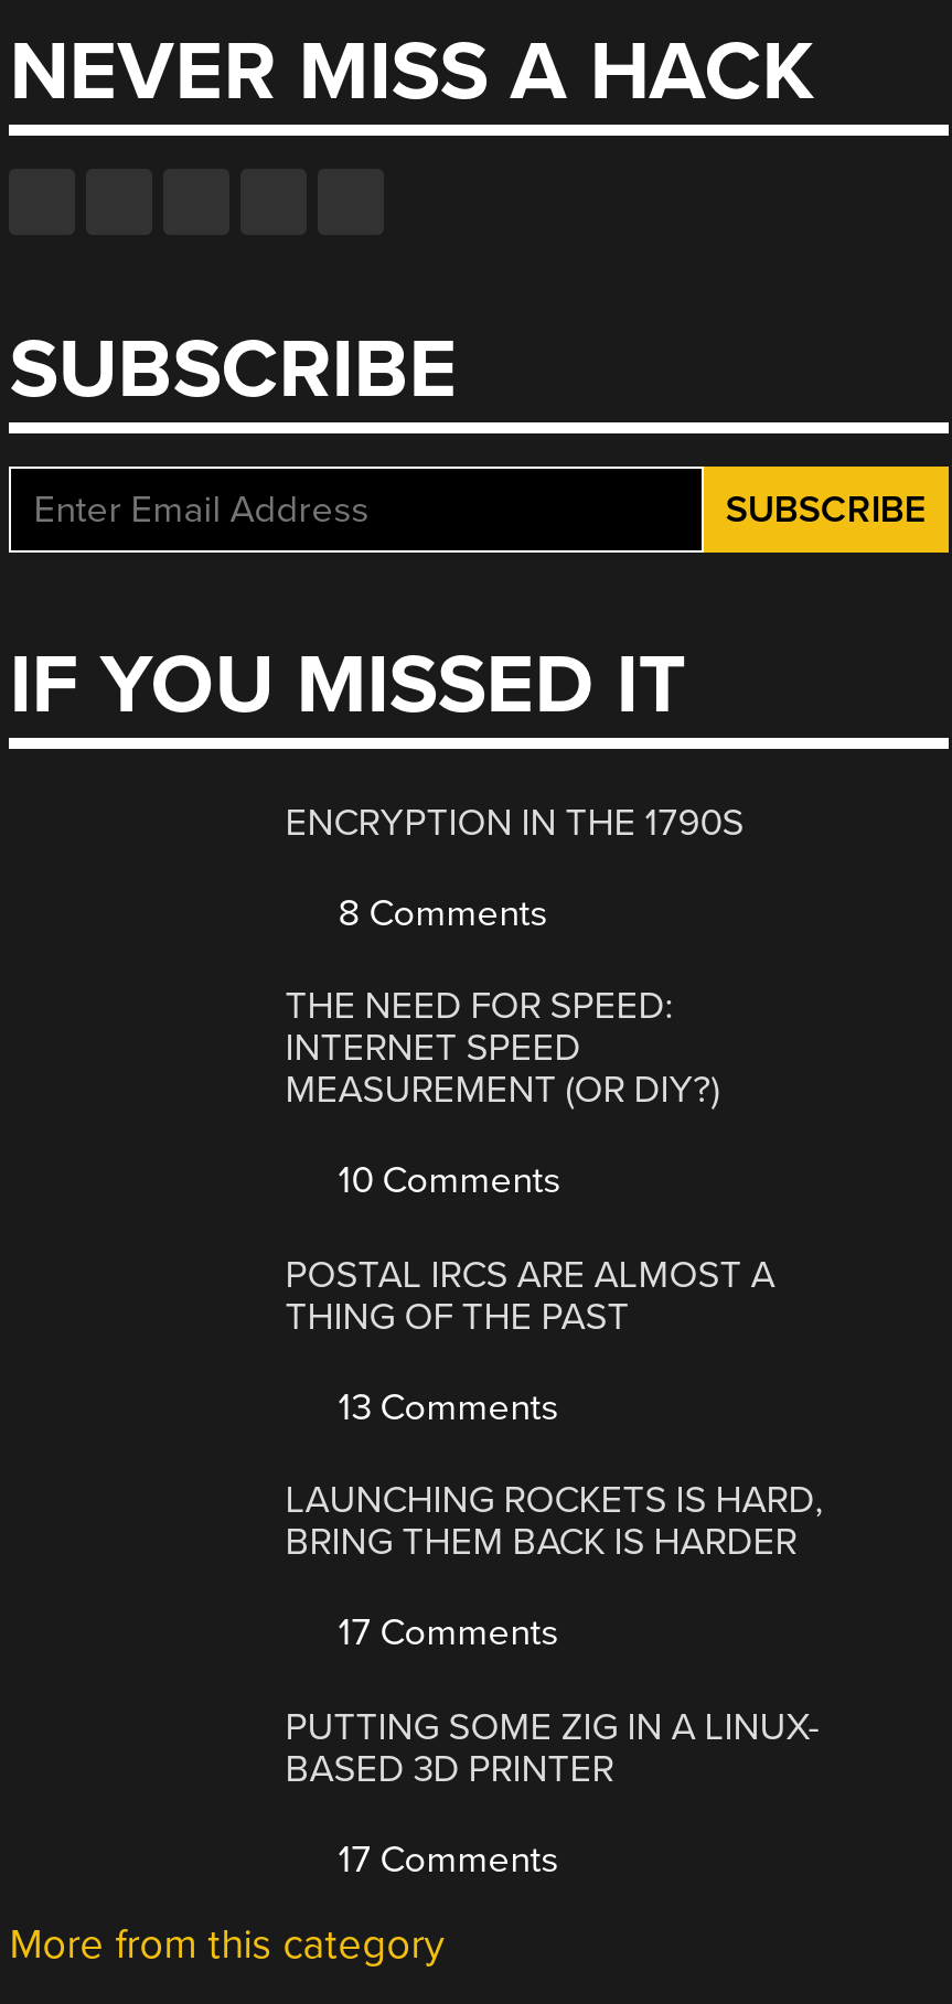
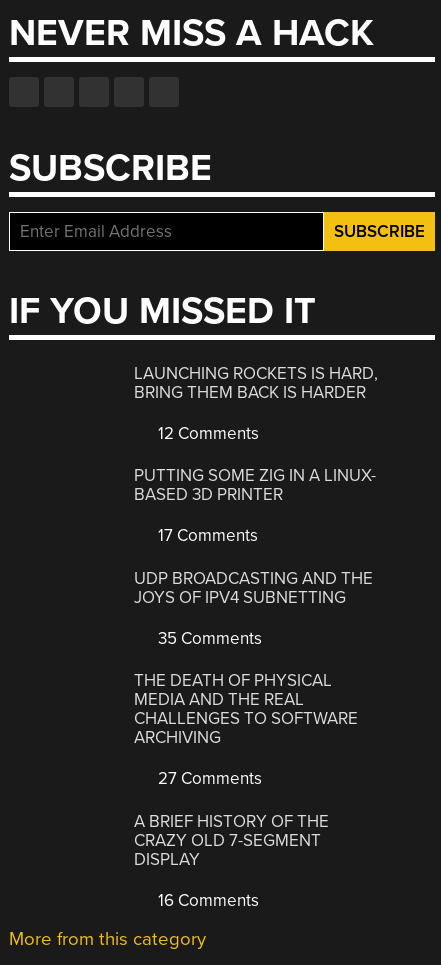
[285,799,775,1430] ENCRYPTION IN THE 1790S | 8 Comments | THE NEED FOR SPEED: | INTERNET SPEED | MEASUREMENT (OR DIY?) | 10 Comments | POSTAL IRCS ARE ALMOST A | THING OF THE PAST | 13 Comments -> none
moved [285,1478,823,1566] -> [134,363,378,403]: LAUNCHING ROCKETS IS HARD, | BRING THEM BACK IS HARDER
[329,1610,559,1656] 17 Comments -> [154,423,259,444] 12 Comments
moved [285,1704,819,1882] -> [134,465,376,546]: PUTTING SOME ZIG IN A LINUX- | BASED 3D PRINTER | 17 Comments
none -> [134,568,373,911] UDP BROADCASTING AND THE | JOYS OF IPV4 SUBNETTING | 35 Comments | THE DEATH OF PHYSICAL | MEDIA AND THE REAL | CHALLENGES TO SOFTWARE | ARCHIVING | 27 Comments | A BRIEF HISTORY OF THE | CRAZY OLD 7-SEGMENT | DISPLAY | 16 Comments

